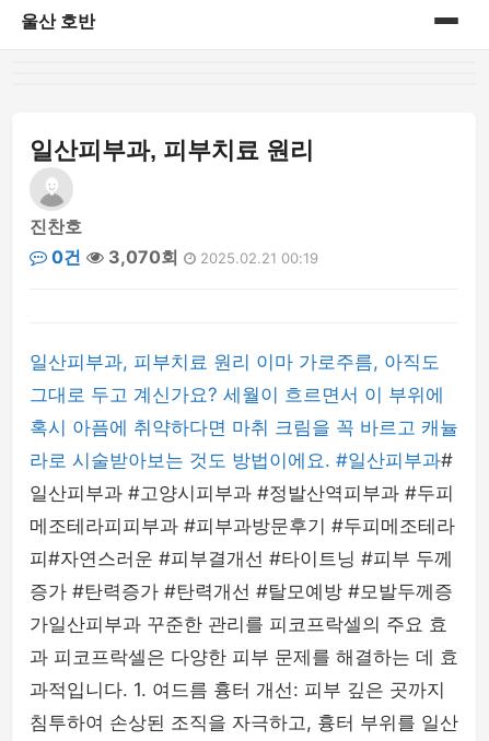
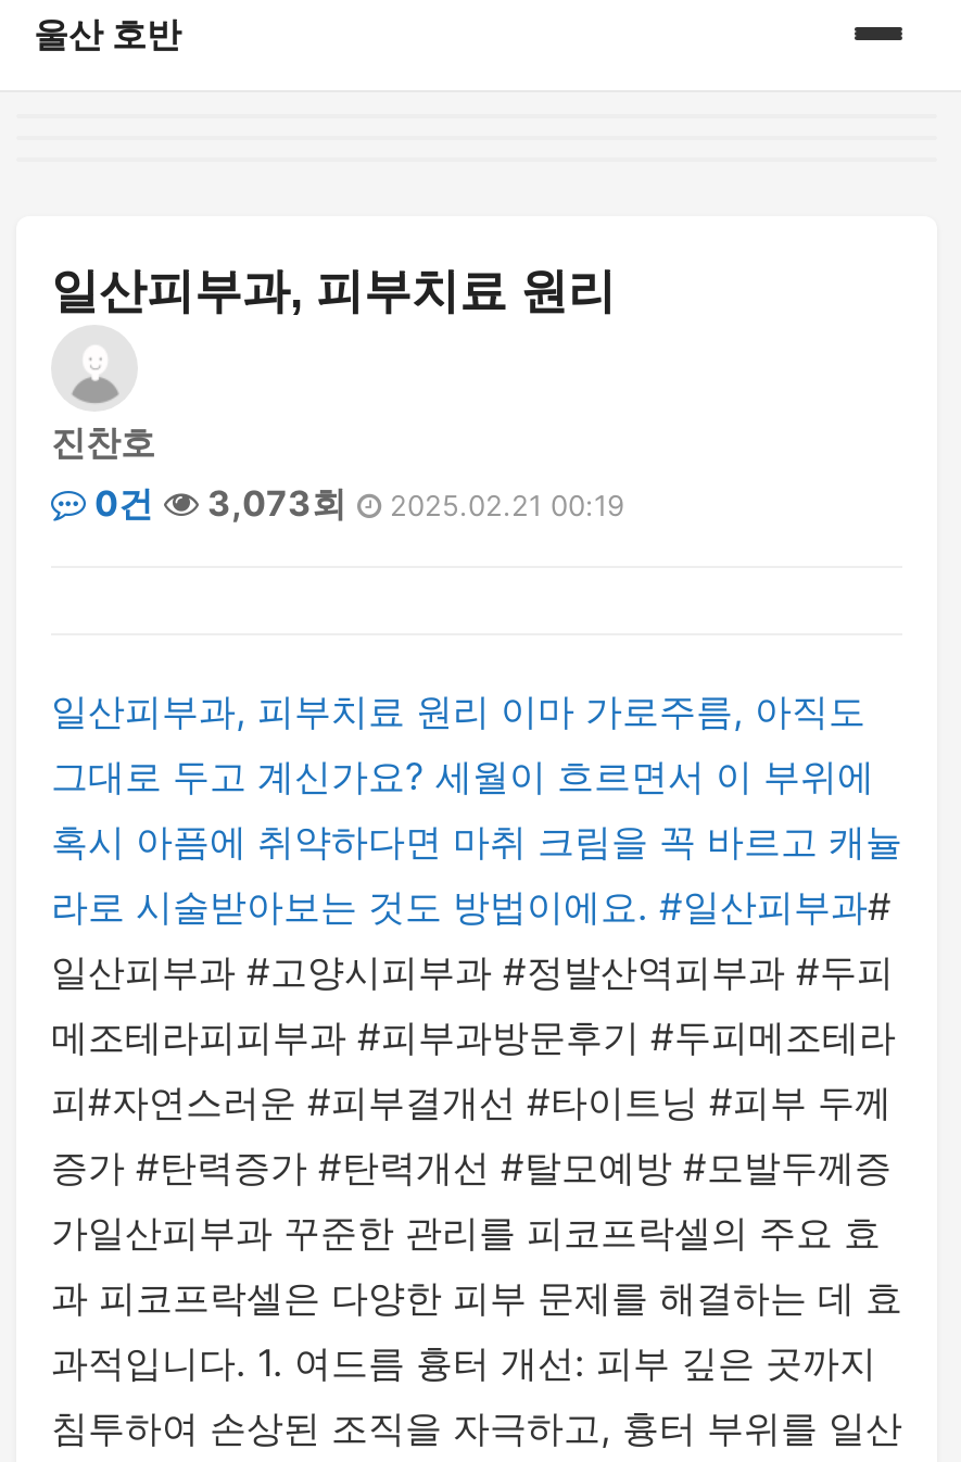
[47,246,318,268] 0건 3,070회 2025.02.21 00:19 -> [86,481,624,525] 0건 3,073회 2025.02.21 00:19

